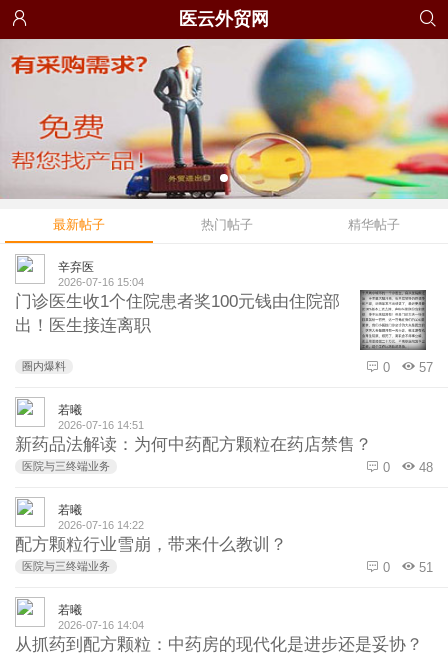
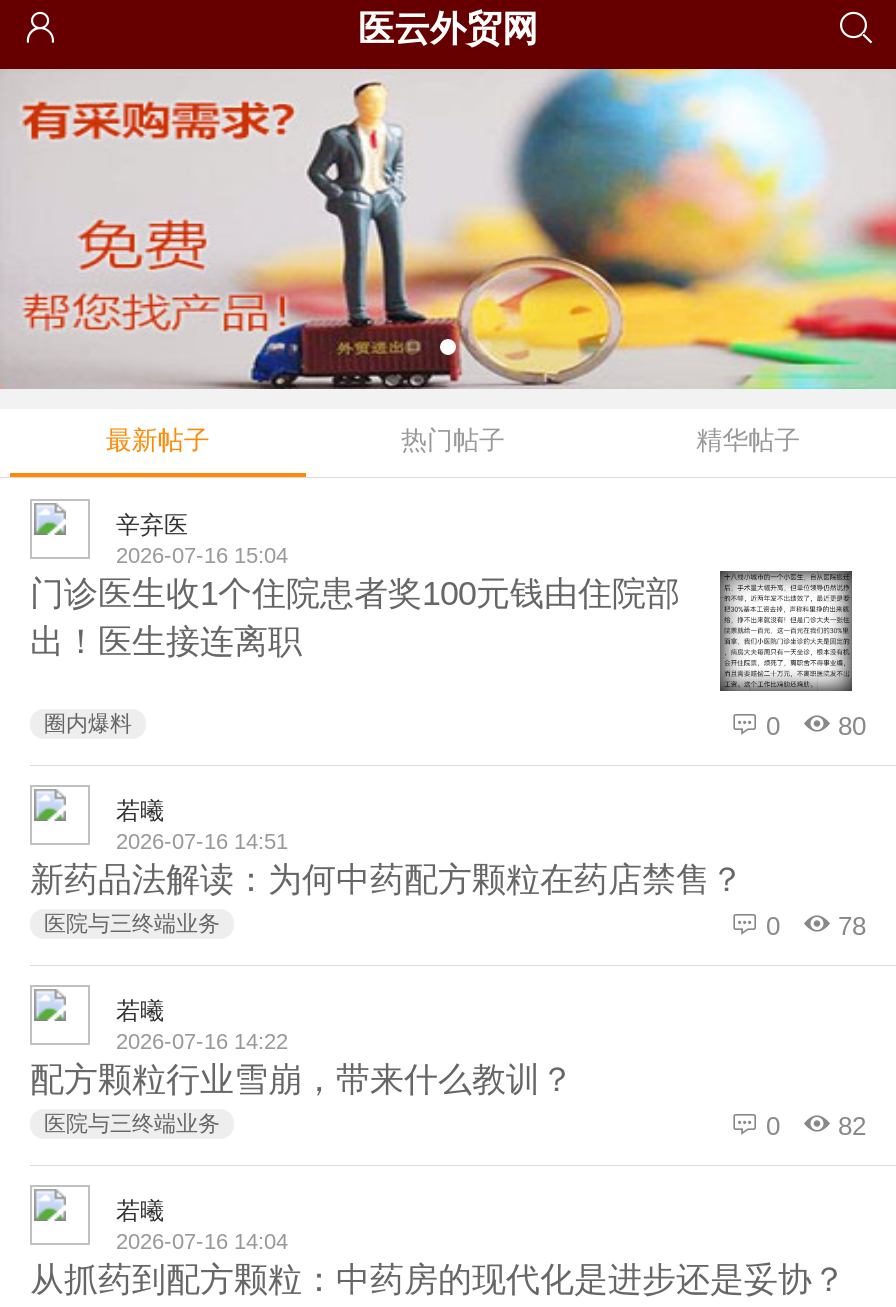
[379,360,433,375] 0 57 -> [758,711,866,741] 0 80
[379,460,433,475] 0 48 -> [758,911,866,941] 0 78
[379,560,433,575] 0 51 -> [758,1111,866,1141] 0 82

